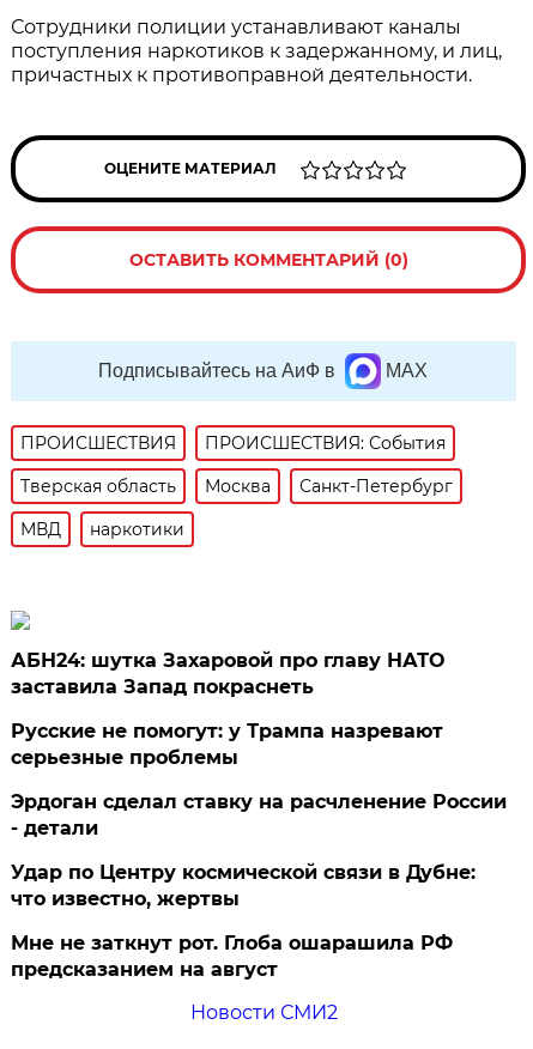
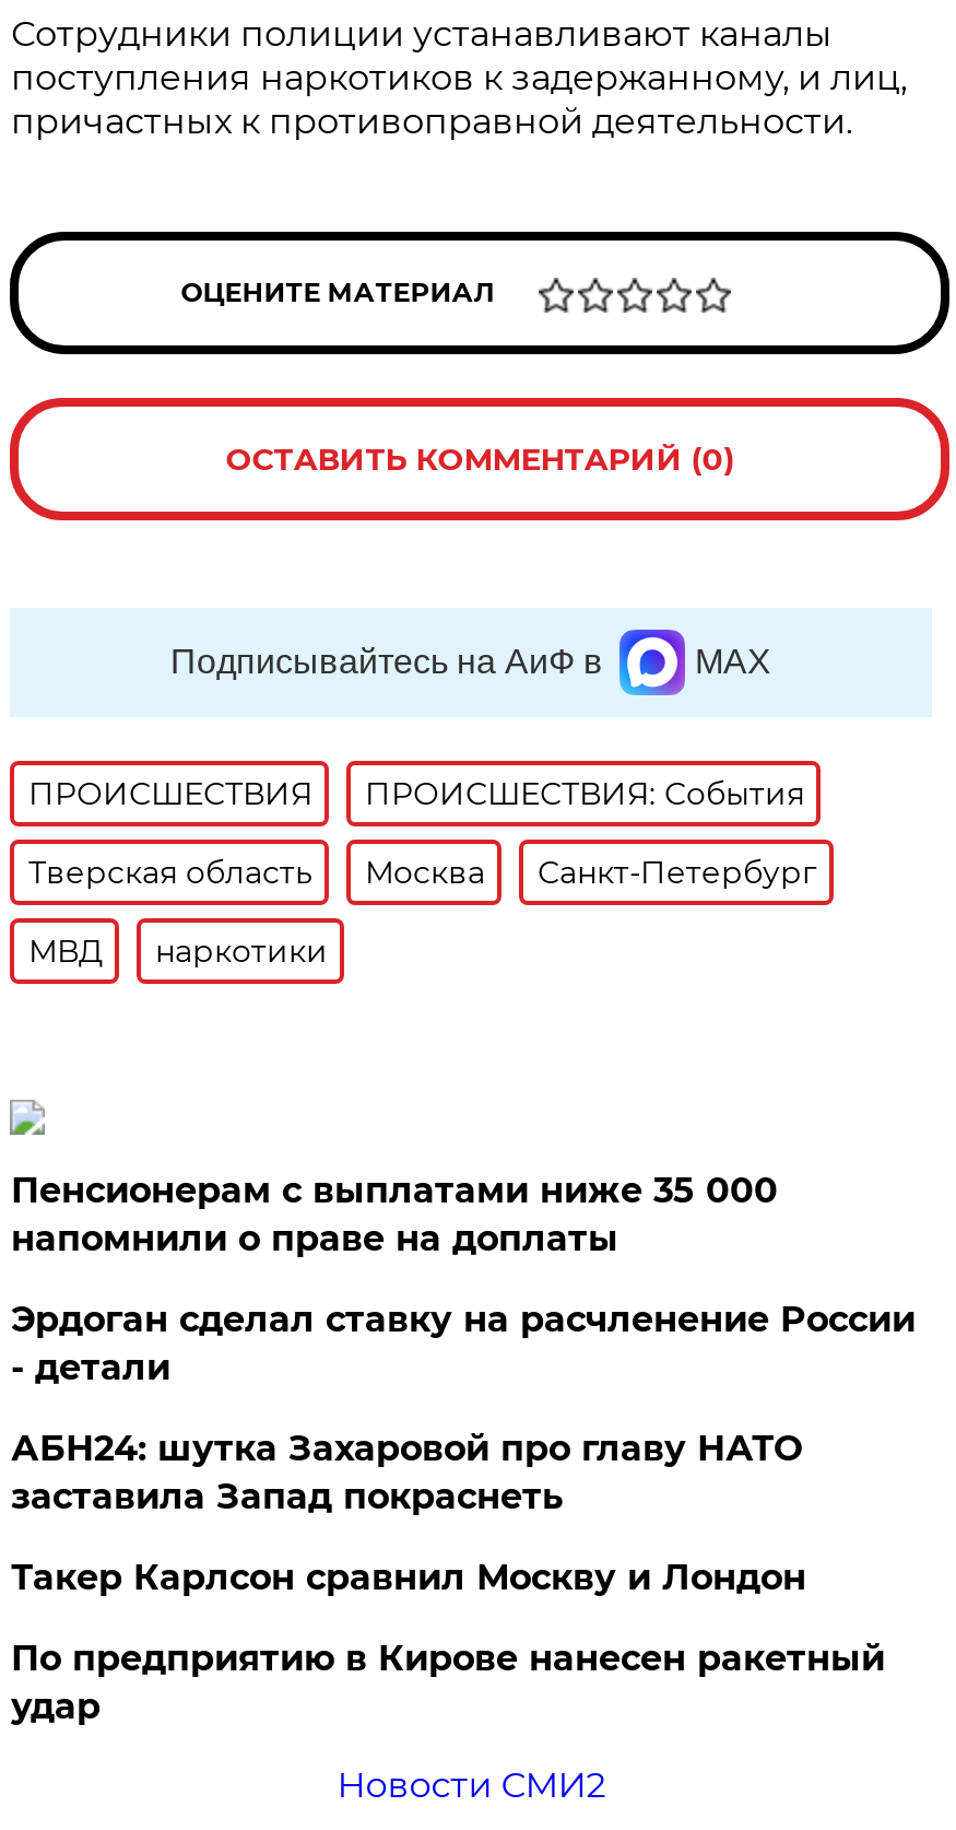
none -> [11,1170,778,1259] Пенсионерам с выплатами ниже 35 000 | напомнили о праве на доплаты
moved [11,649,445,698] -> [11,1428,802,1517]: АБН24: шутка Захаровой про главу НАТО | заставила Запад покраснеть
[11,720,476,981] Русские не помогут: у Трампа назревают | серьезные проблемы | Удар по Центру космической связи в Дубне: | что известно, жертвы | Мне не заткнут рот. Глоба ошарашила РФ | предсказанием на август -> [11,1557,885,1727] Такер Карлсон сравнил Москву и Лондон | По предприятию в Кирове нанесен ракетный | удар
moved [11,790,507,839] -> [11,1299,915,1388]: Эрдоган сделал ставку на расчленение России | - детали

